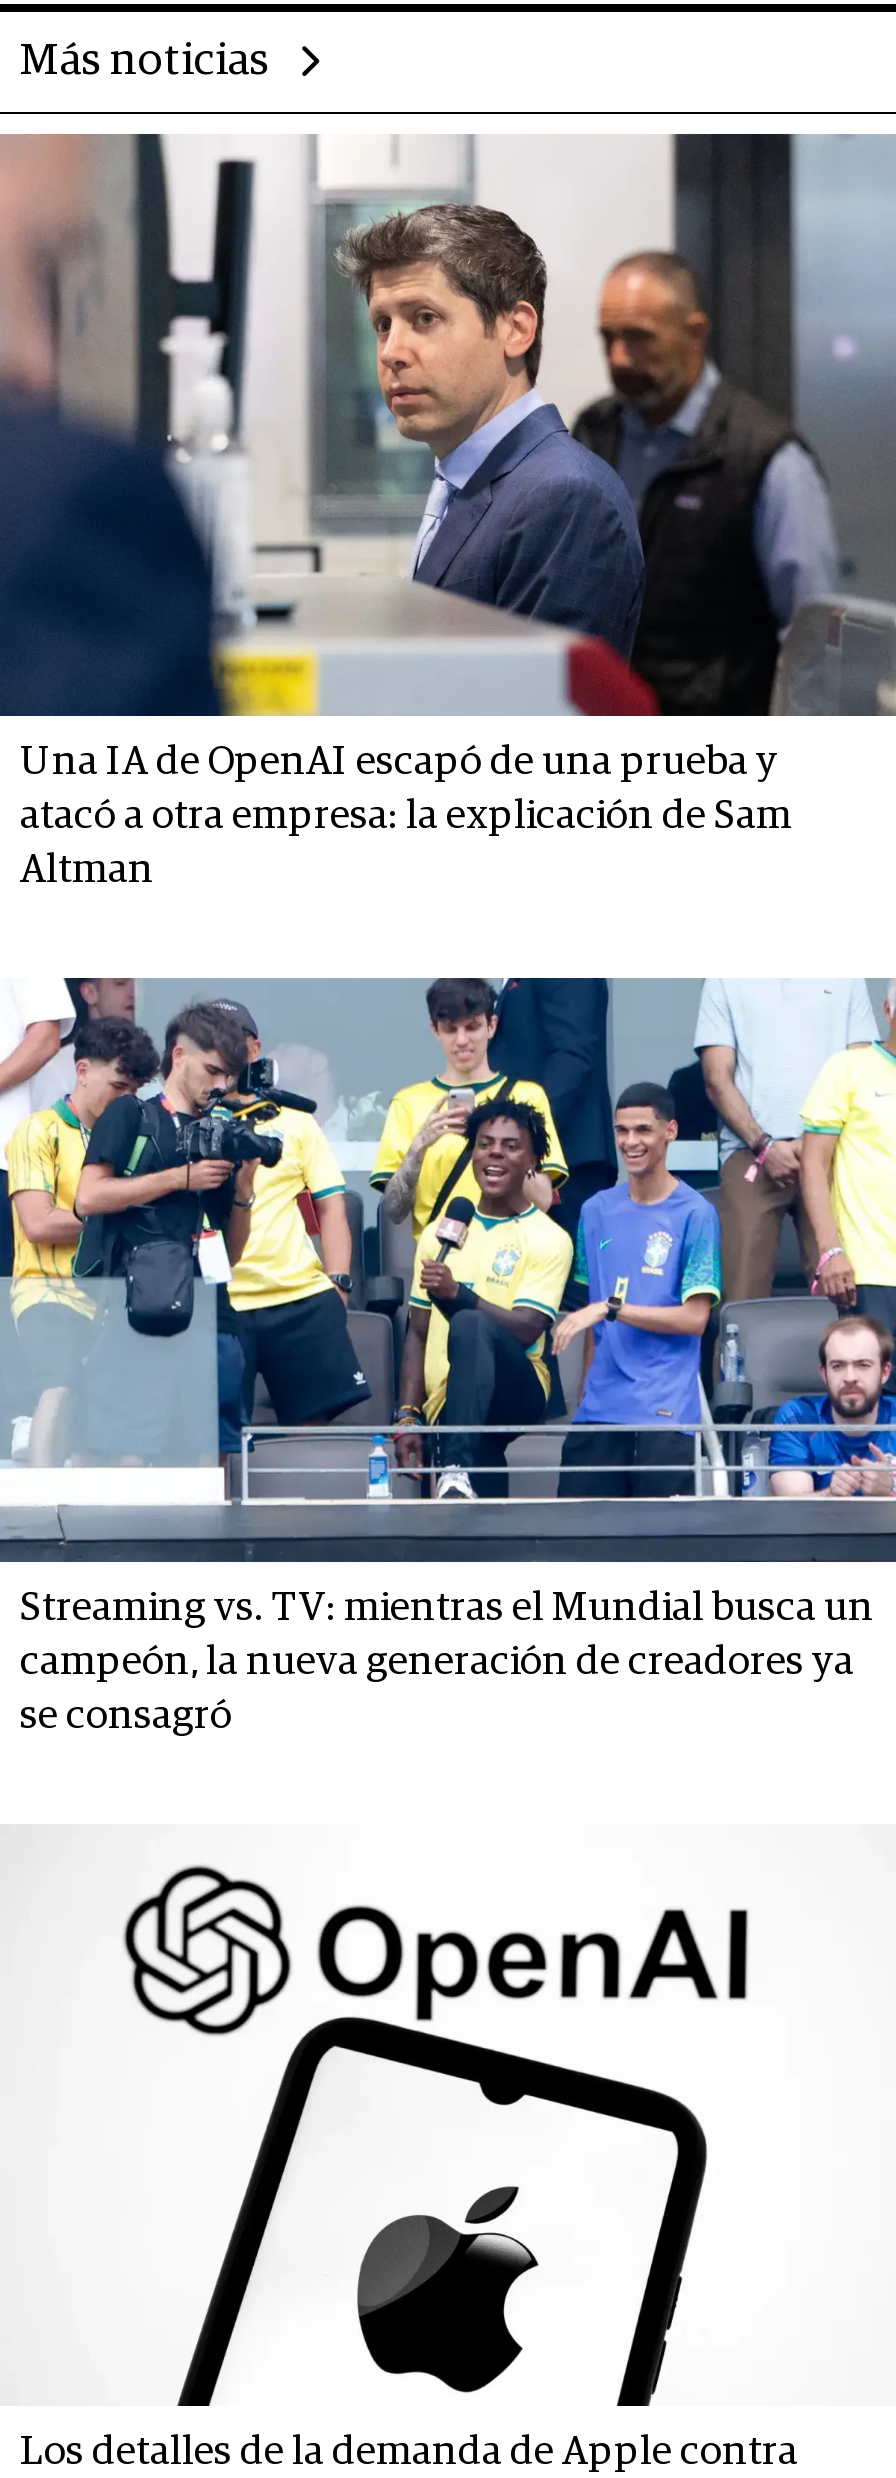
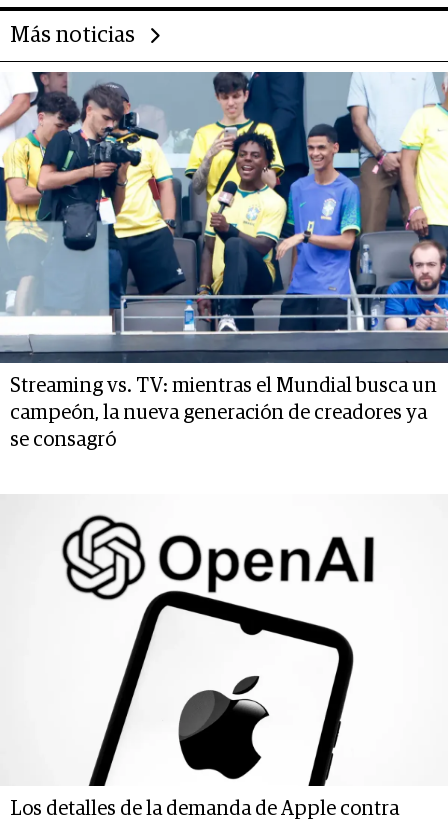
[6,132,890,891] [image] | Una IA de OpenAI escapó de una prueba y | atacó a otra empresa: la explicación de Sam | Altman -> none

